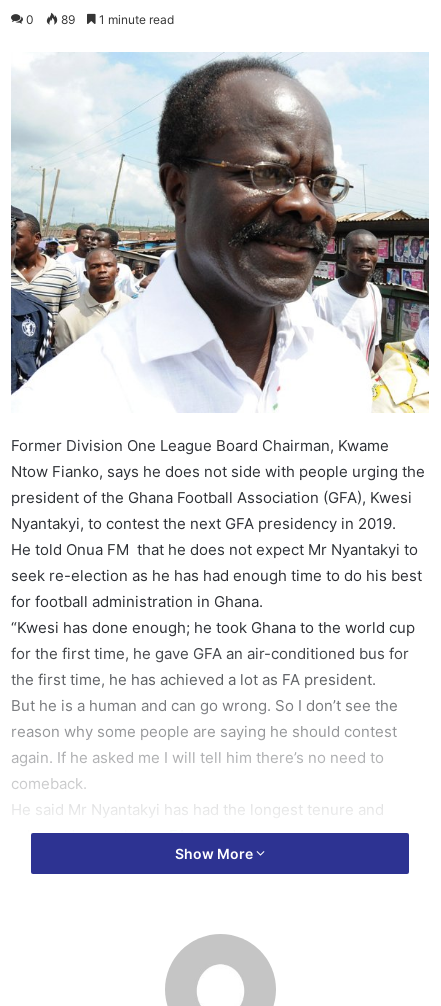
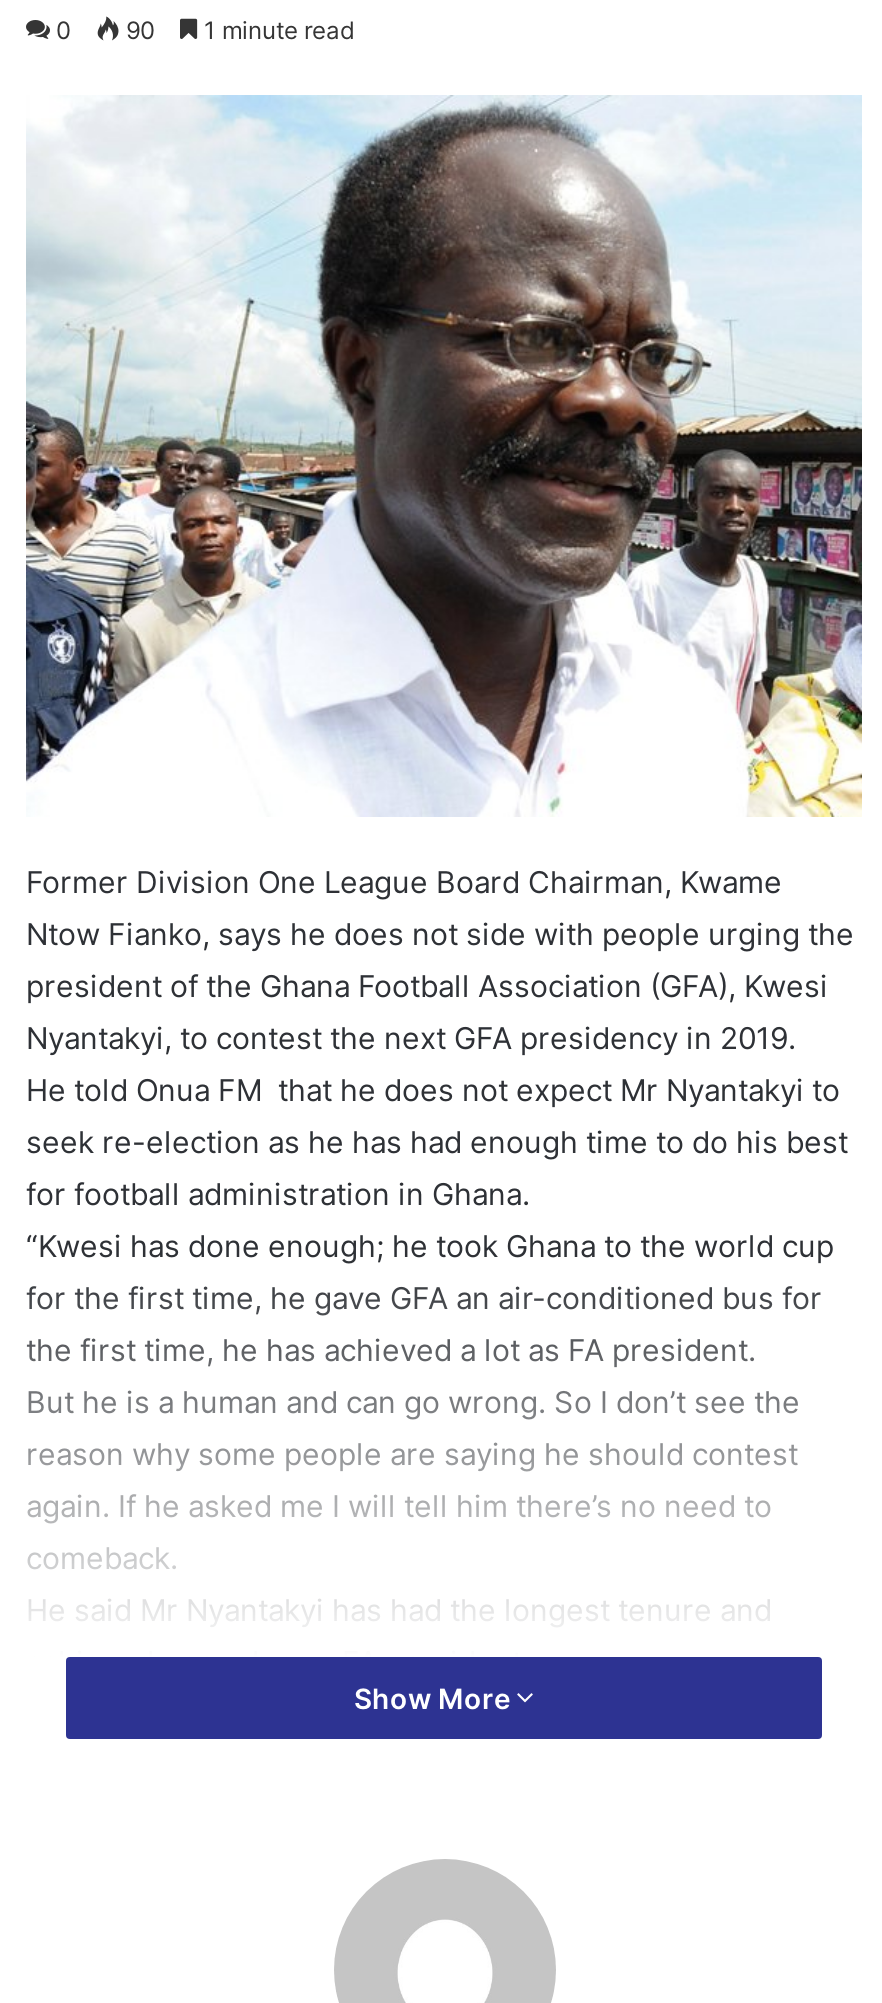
[26,12,174,27] 0 89 1 minute read -> [56,15,354,45] 0 90 1 minute read

